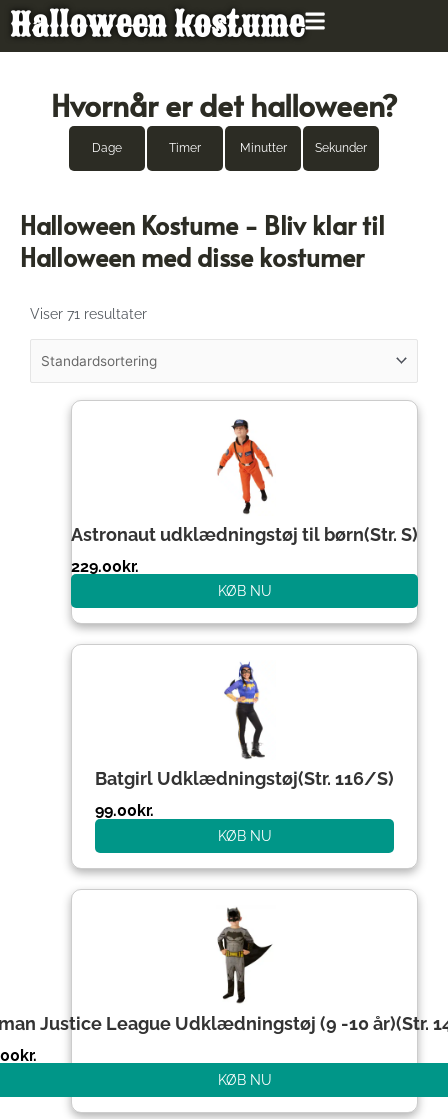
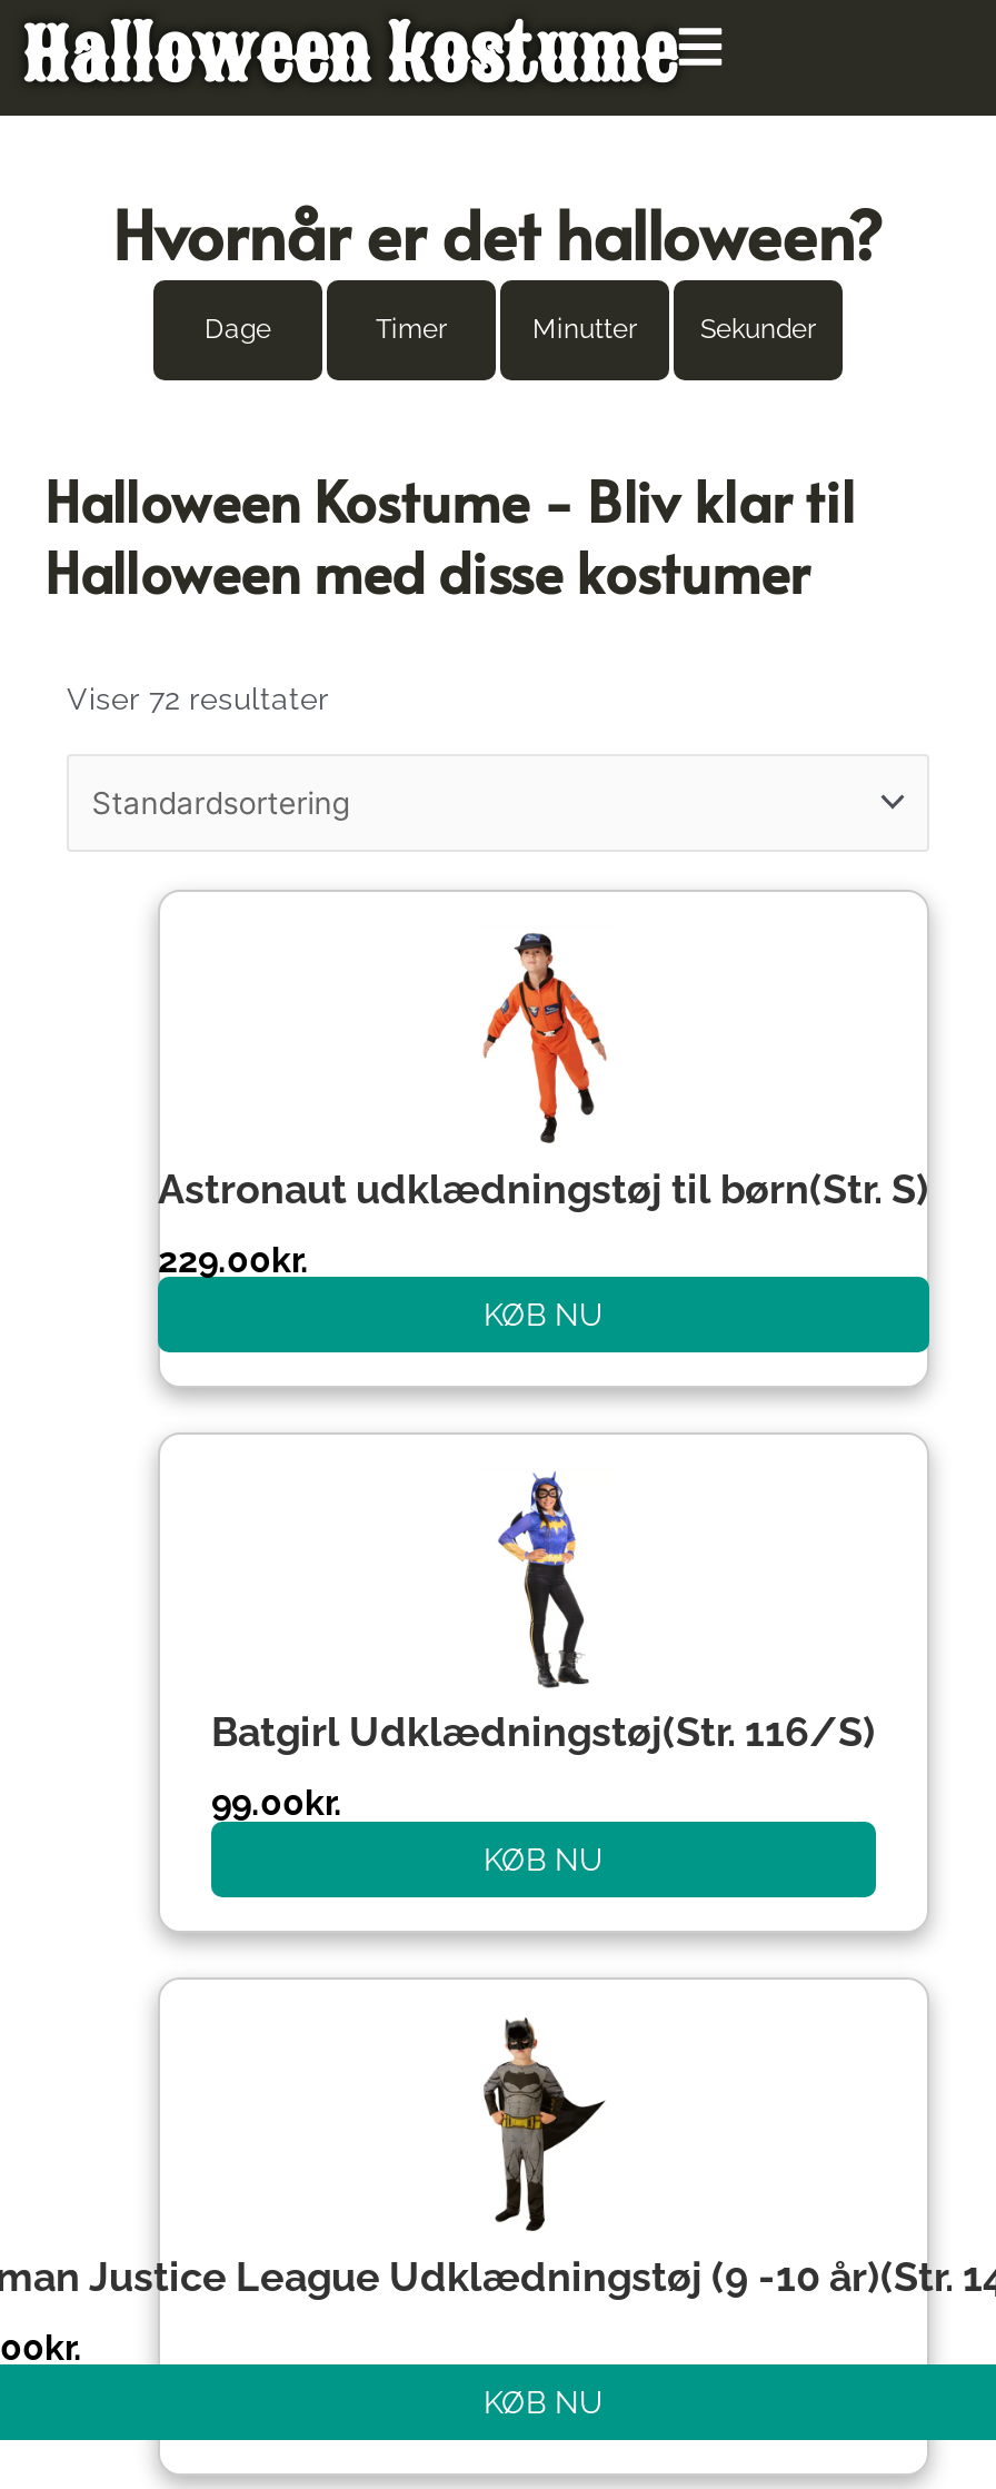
[30,306,147,322] Viser 71 resultater -> [67,681,329,716] Viser 72 resultater

